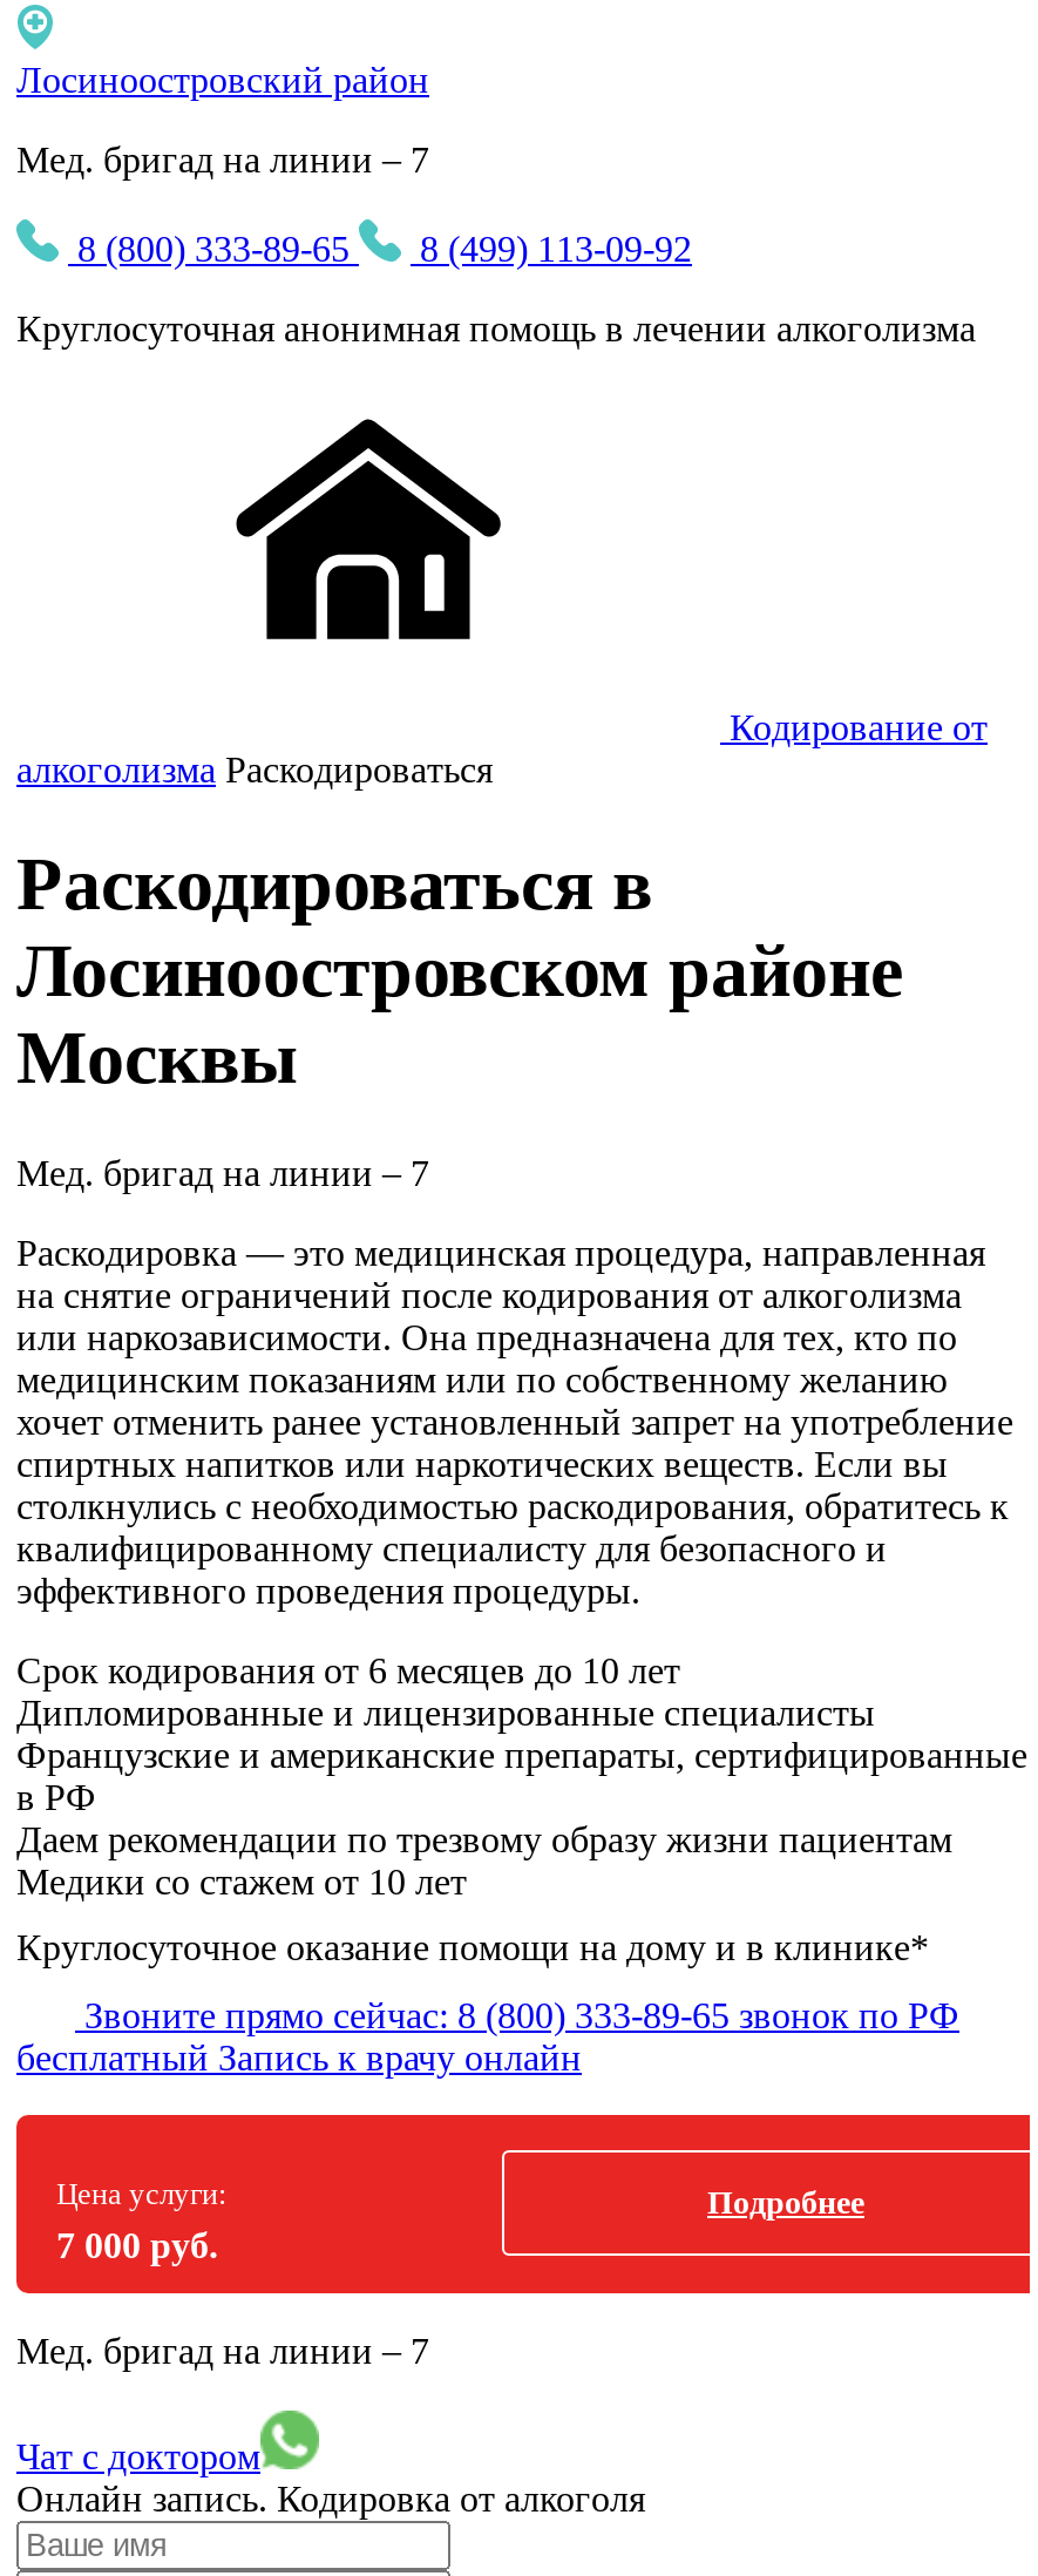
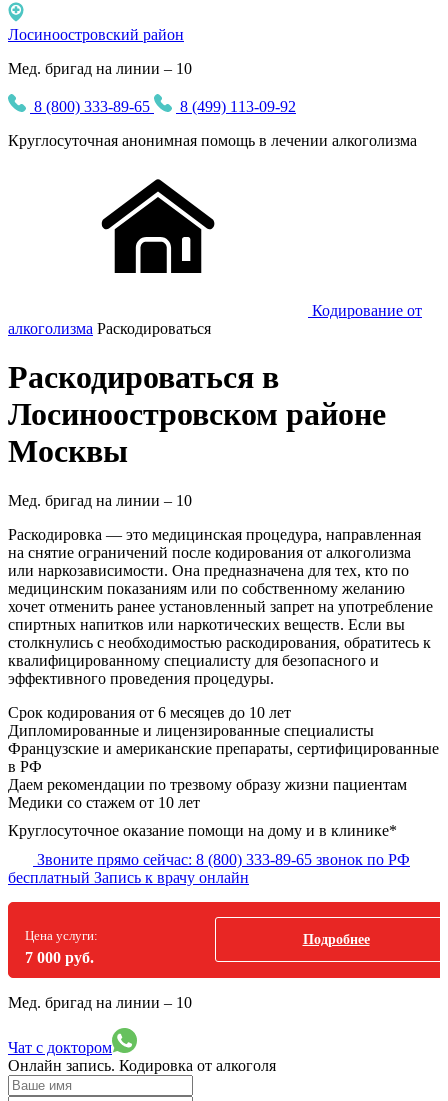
[16,140,429,179] Мед. бригад на линии – 7 -> [8,60,192,77] Мед. бригад на линии – 10
[16,1153,429,1193] Мед. бригад на линии – 7 -> [8,492,192,509] Мед. бригад на линии – 10
[16,2331,429,2370] Мед. бригад на линии – 7 -> [8,994,192,1011] Мед. бригад на линии – 10

